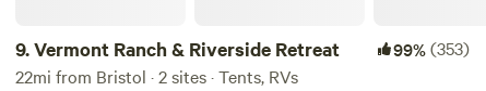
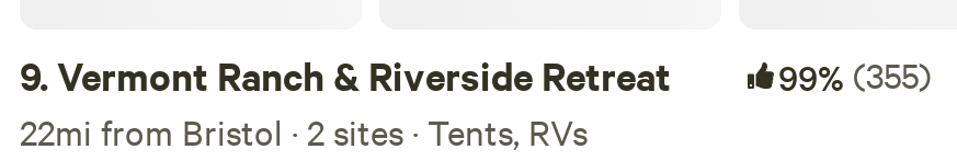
[393,36,470,61] 99% (353) -> [778,49,932,100] 99% (355)

